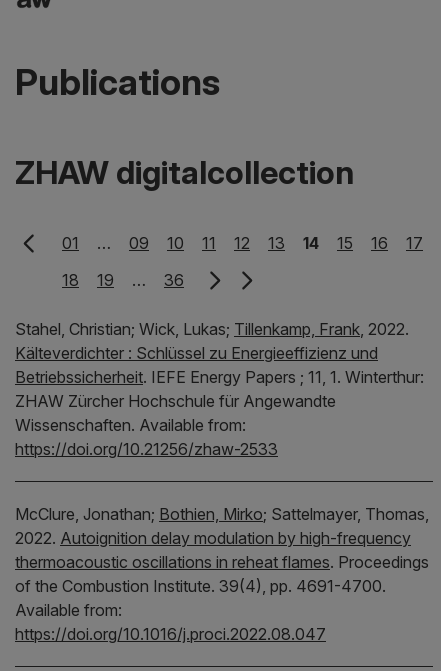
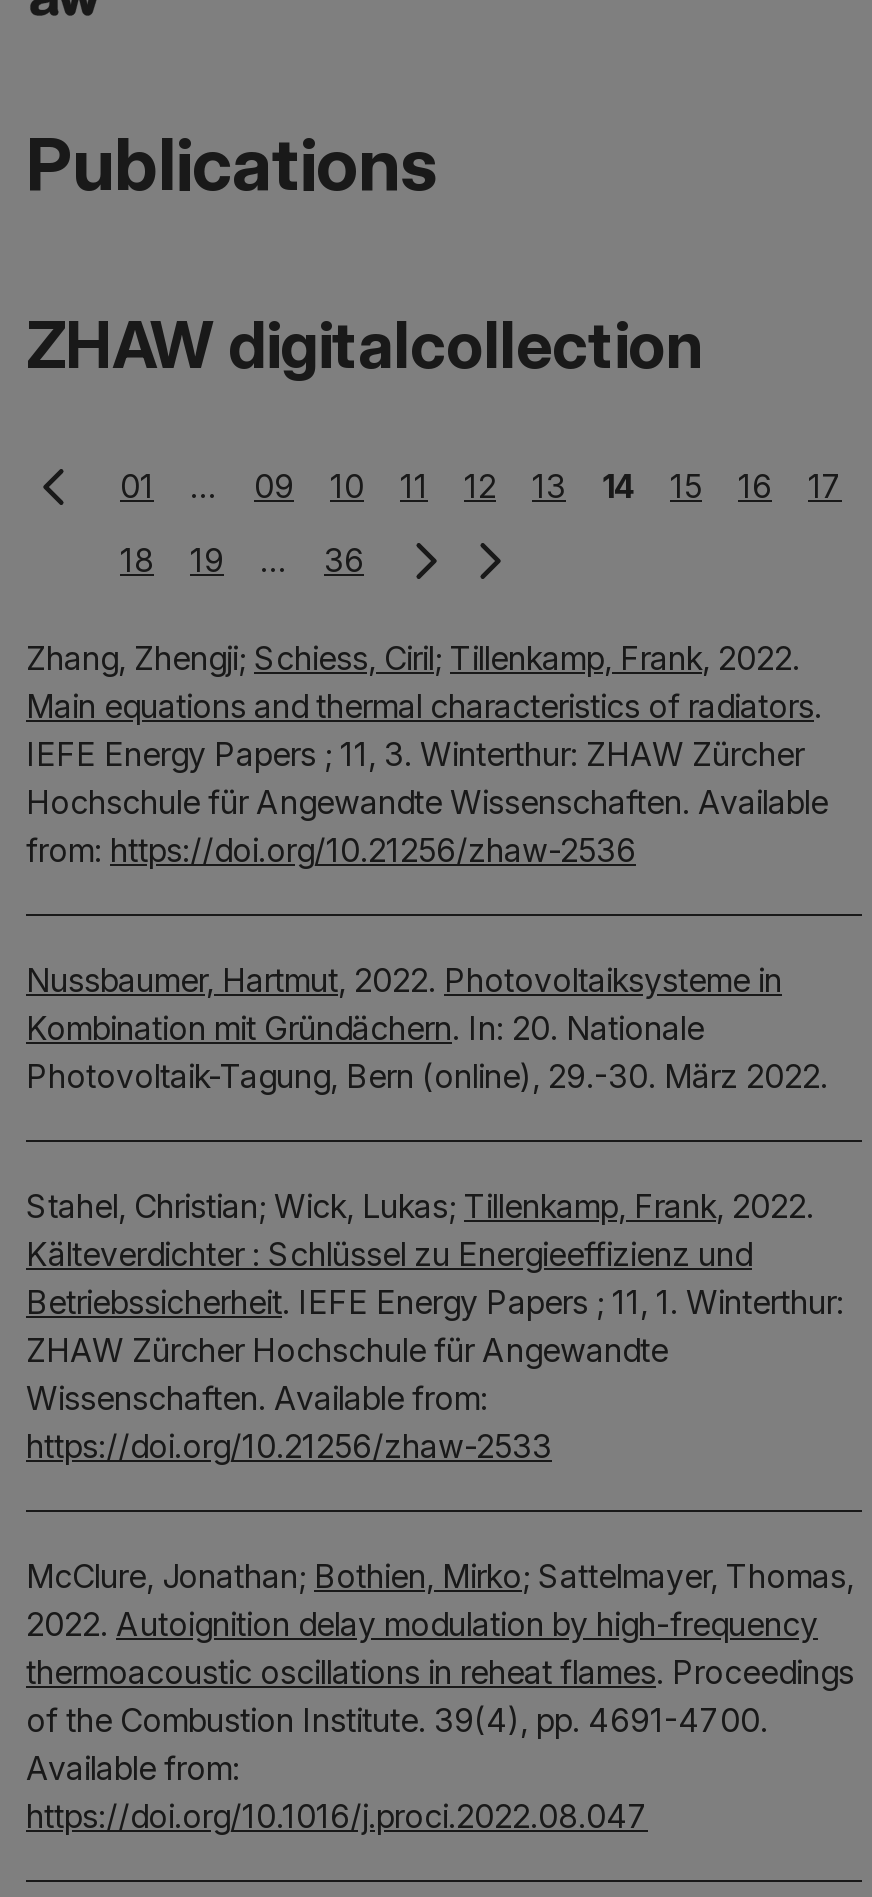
none -> [26,638,828,1096] Zhang, Zhengji; Schiess, Ciril; Tillenkamp, Frank, 2022. | Main equations and thermal characteristics of radiators. | IEFE Energy Papers ; 11, 3. Winterthur: ZHAW Zürcher | Hochschule für Angewandte Wissenschaften. Available | from: https://doi.org/10.21256/zhaw-2536 | Nussbaumer, Hartmut, 2022. Photovoltaiksysteme in | Kombination mit Gründächern. In: 20. Nationale | Photovoltaik-Tagung, Bern (online), 29.-30. März 2022.

